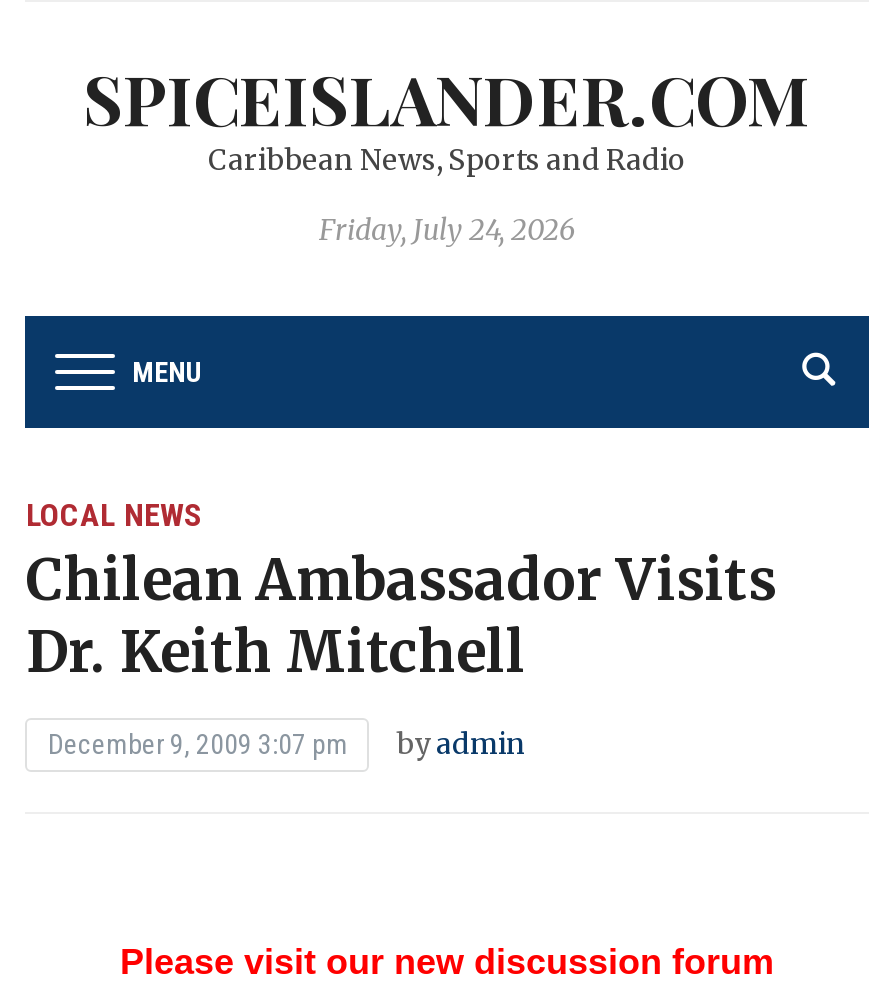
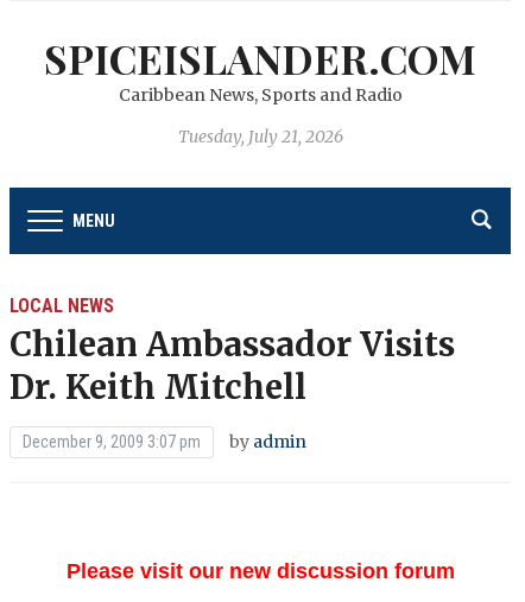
[319,212,575,248] Friday, July 24, 2026 -> [178,126,343,147] Tuesday, July 21, 2026

